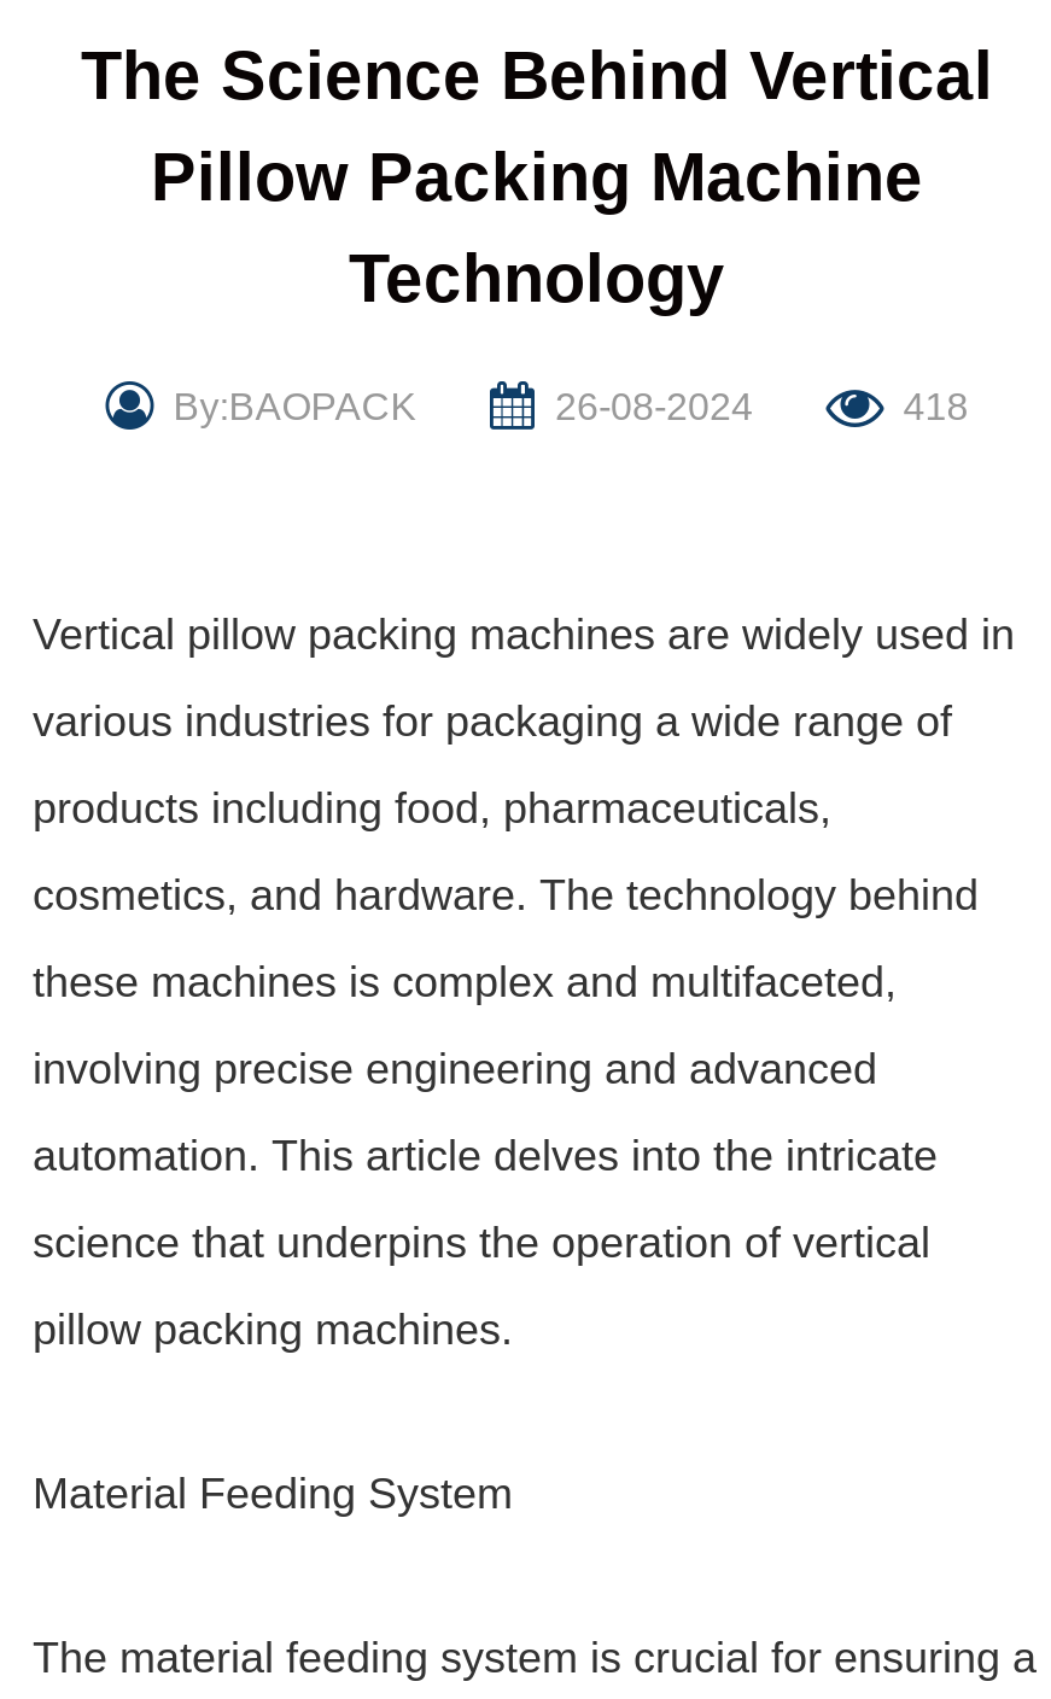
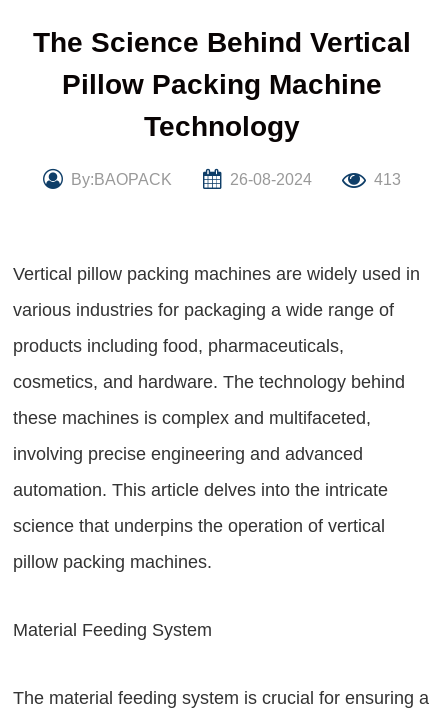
[903,386,968,427] 418 -> [374,171,401,188] 413

